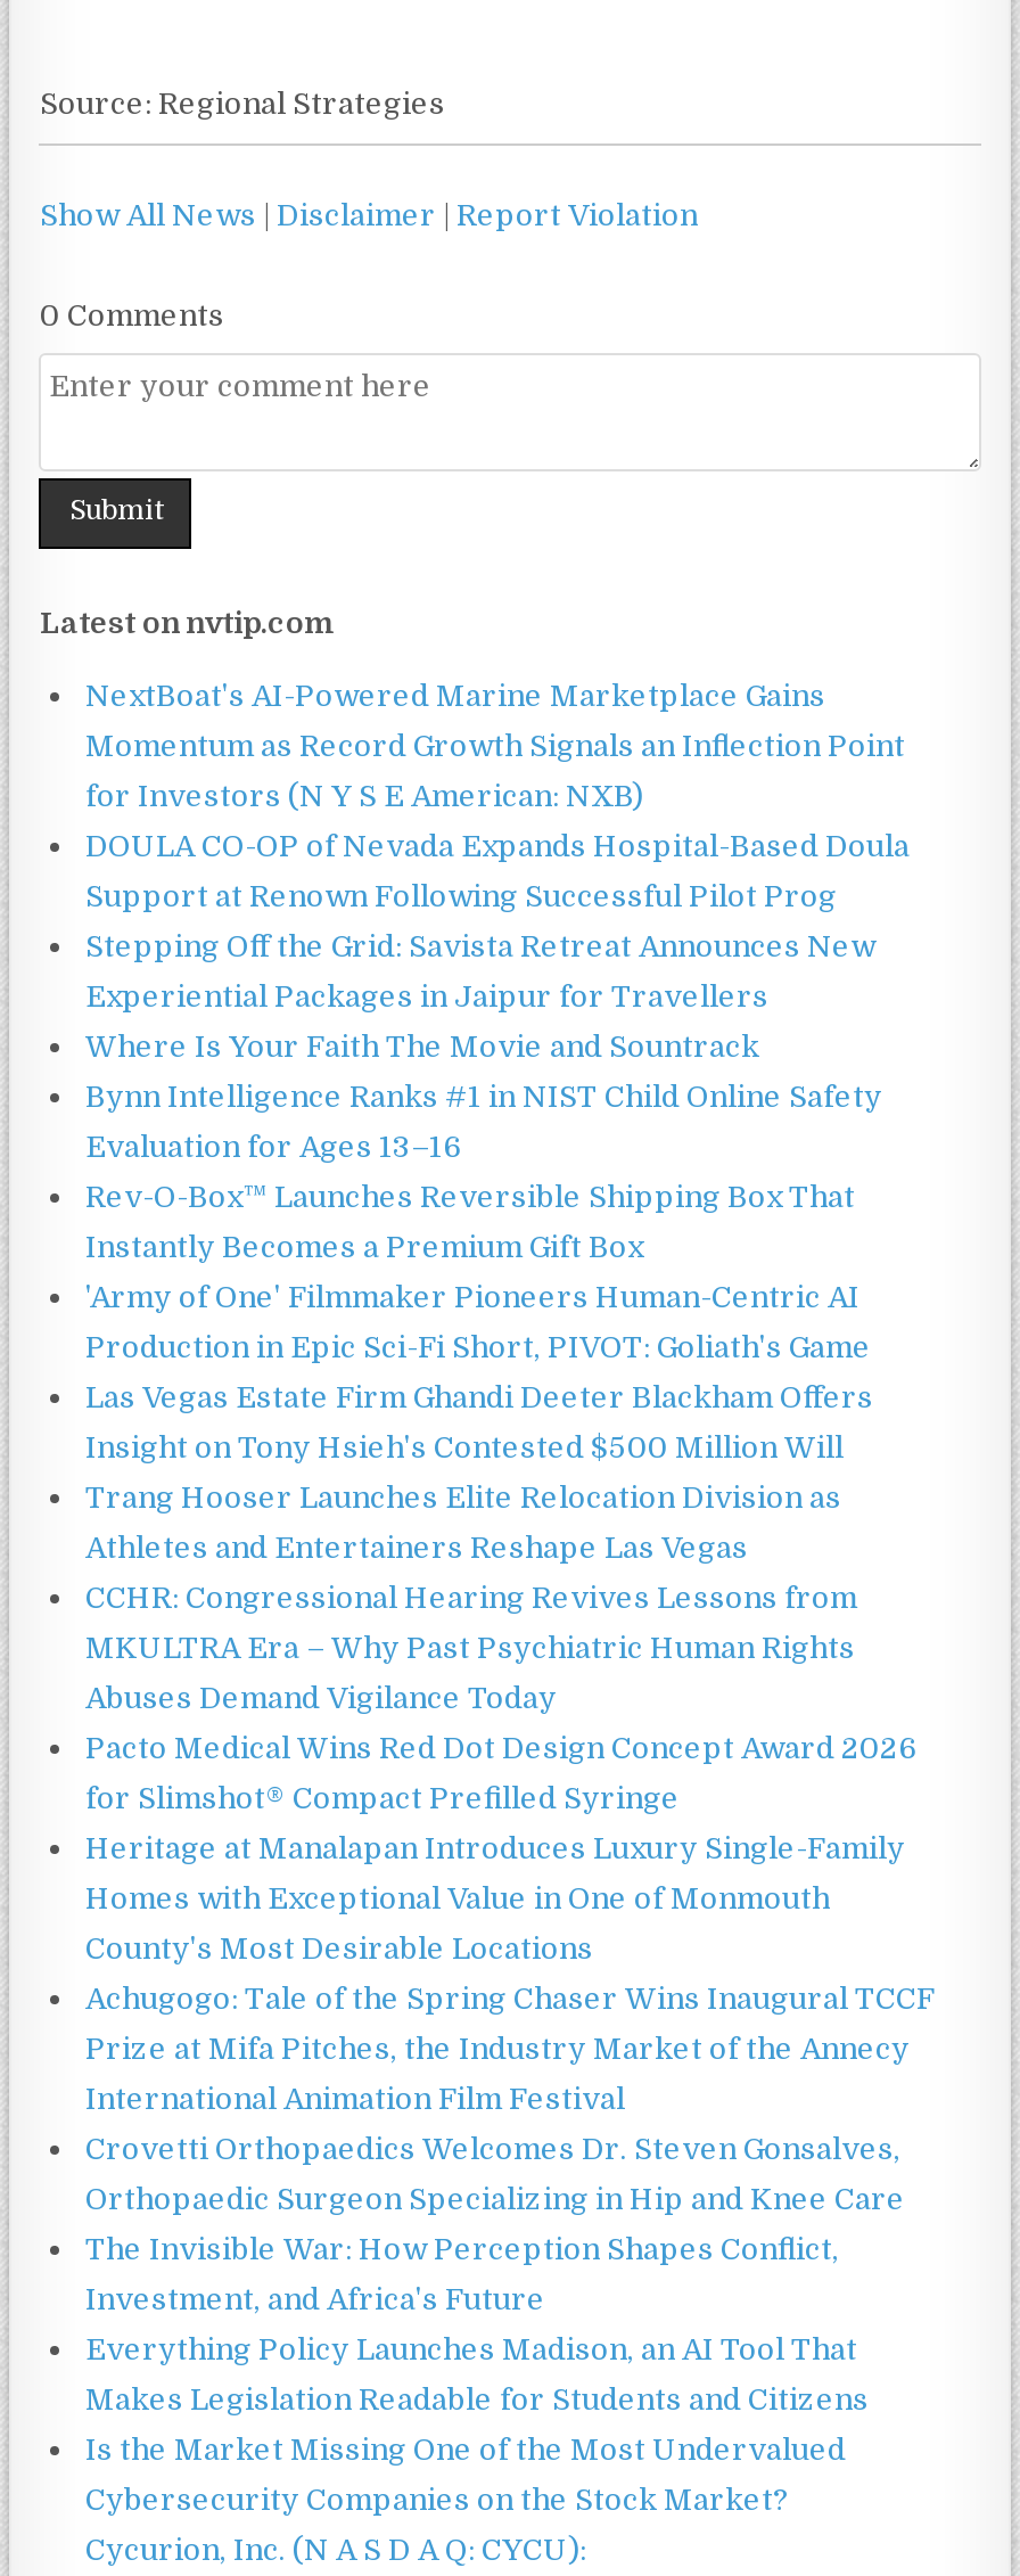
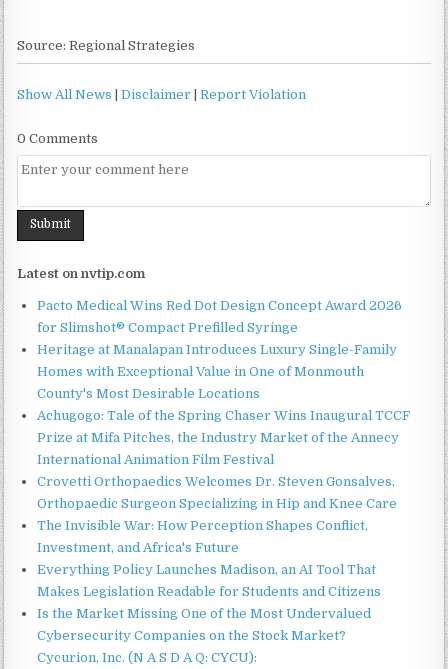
[85,678,910,1714] NextBoat's AI-Powered Marine Marketplace Gains | Momentum as Record Growth Signals an Inflection Point | for Investors (N Y S E American: NXB) | DOULA CO-OP of Nevada Expands Hospital-Based Doula | Support at Renown Following Successful Pilot Prog | Stepping Off the Grid: Savista Retreat Announces New | Experiential Packages in Jaipur for Travellers | Where Is Your Faith The Movie and Sountrack | Bynn Intelligence Ranks #1 in NIST Child Online Safety | Evaluation for Ages 13–16 | Rev-O-Box™ Launches Reversible Shipping Box That | Instantly Becomes a Premium Gift Box | 'Army of One' Filmmaker Pioneers Human-Centric AI | Production in Epic Sci-Fi Short, PIVOT: Goliath's Game | Las Vegas Estate Firm Ghandi Deeter Blackham Offers | Insight on Tony Hsieh's Contested $500 Million Will | Trang Hooser Launches Elite Relocation Division as | Athletes and Entertainers Reshape Las Vegas | CCHR: Congressional Hearing Revives Lessons from | MKULTRA Era – Why Past Psychiatric Human Rights | Abuses Demand Vigilance Today -> none

